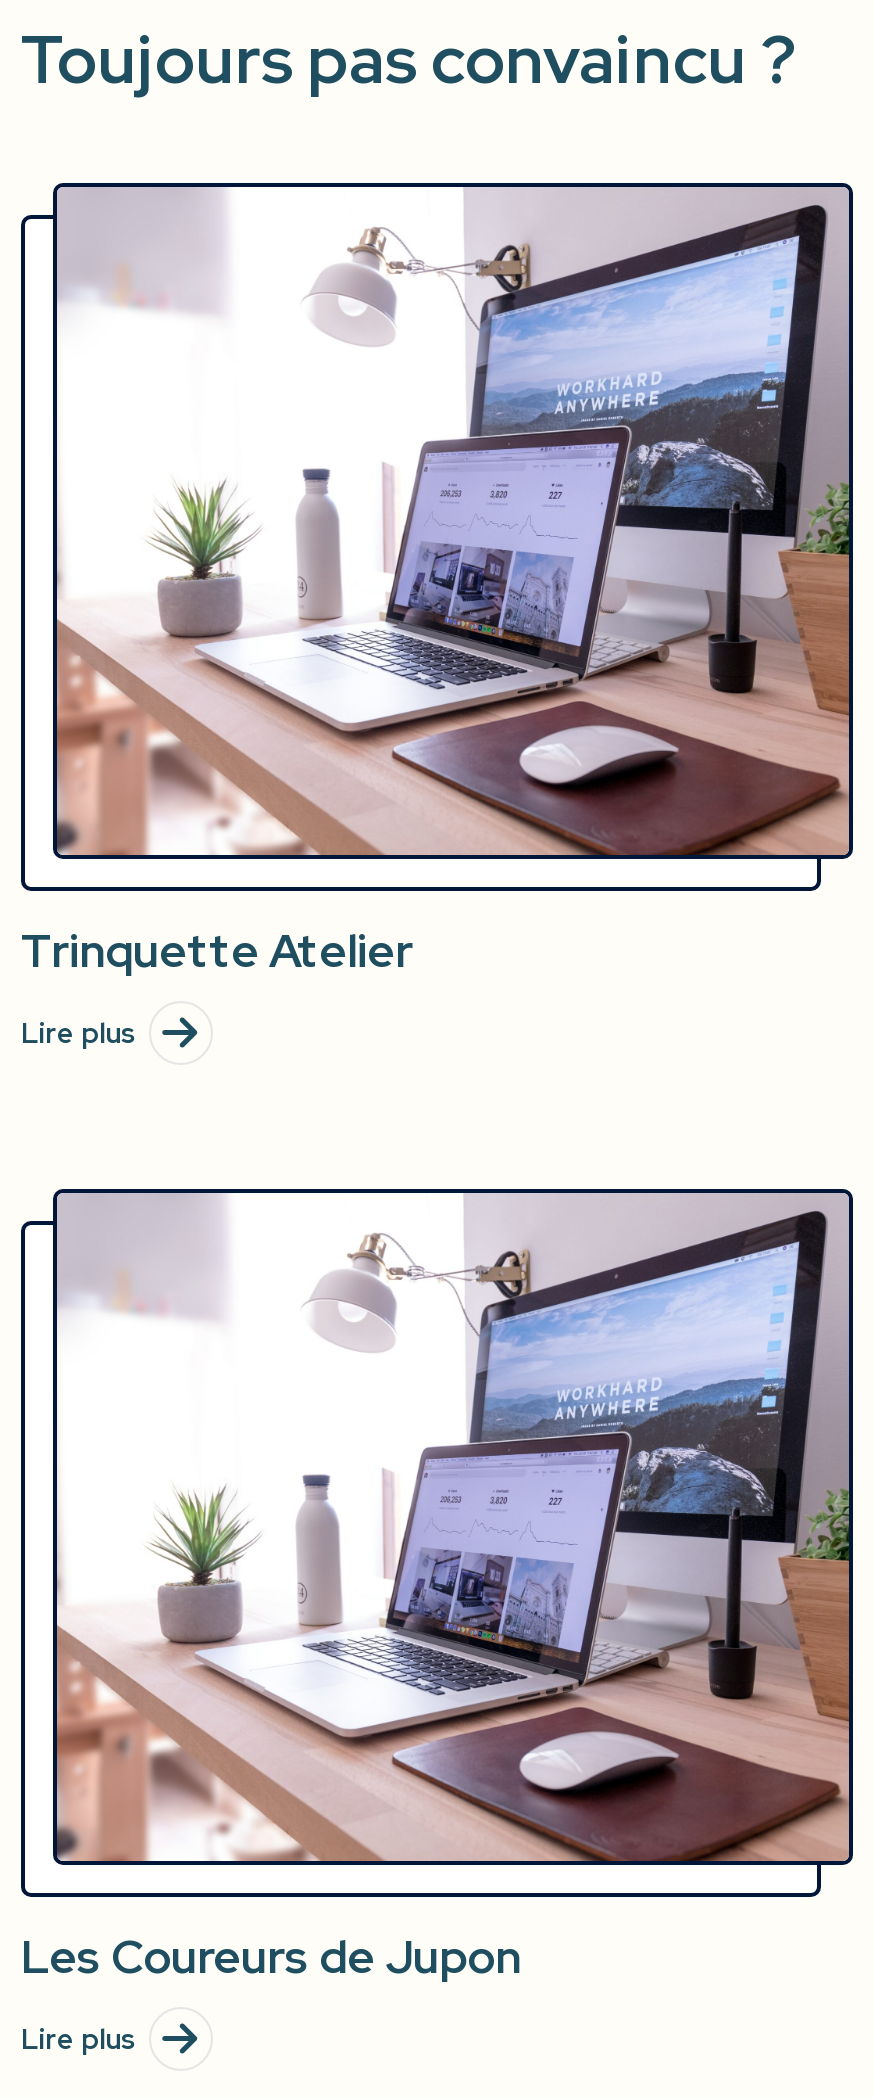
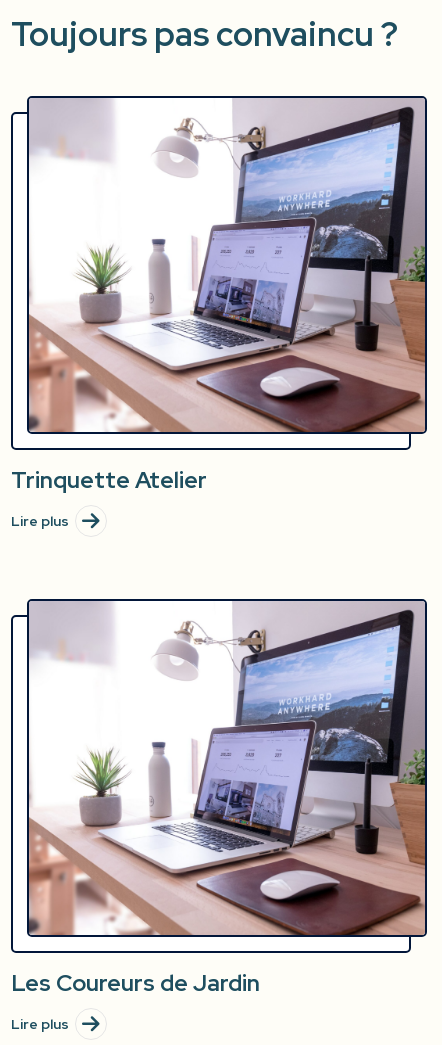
[21,1927,521,1987] Les Coureurs de Jupon -> [11,968,260,998] Les Coureurs de Jardin

